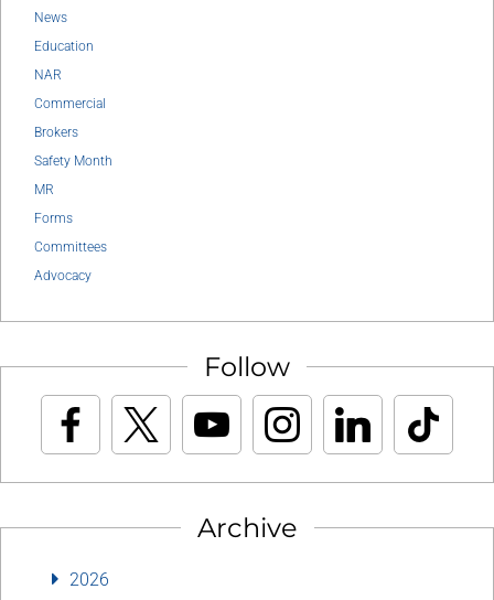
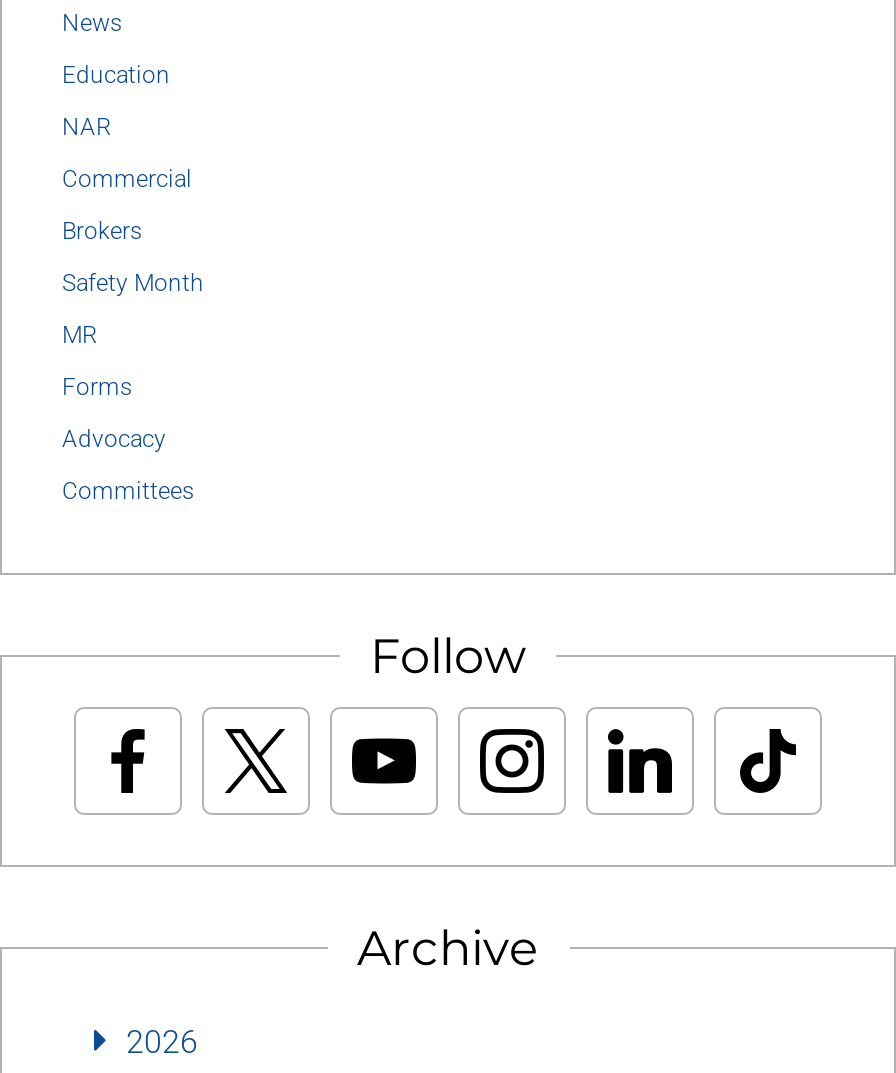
moved [34,239,107,255] -> [62,477,194,505]: Committees
moved [34,268,92,283] -> [62,425,166,453]: Advocacy

